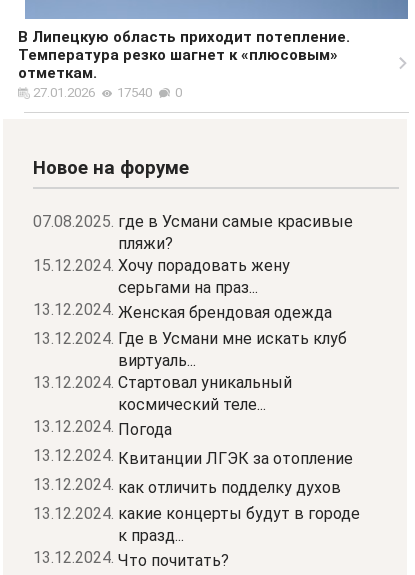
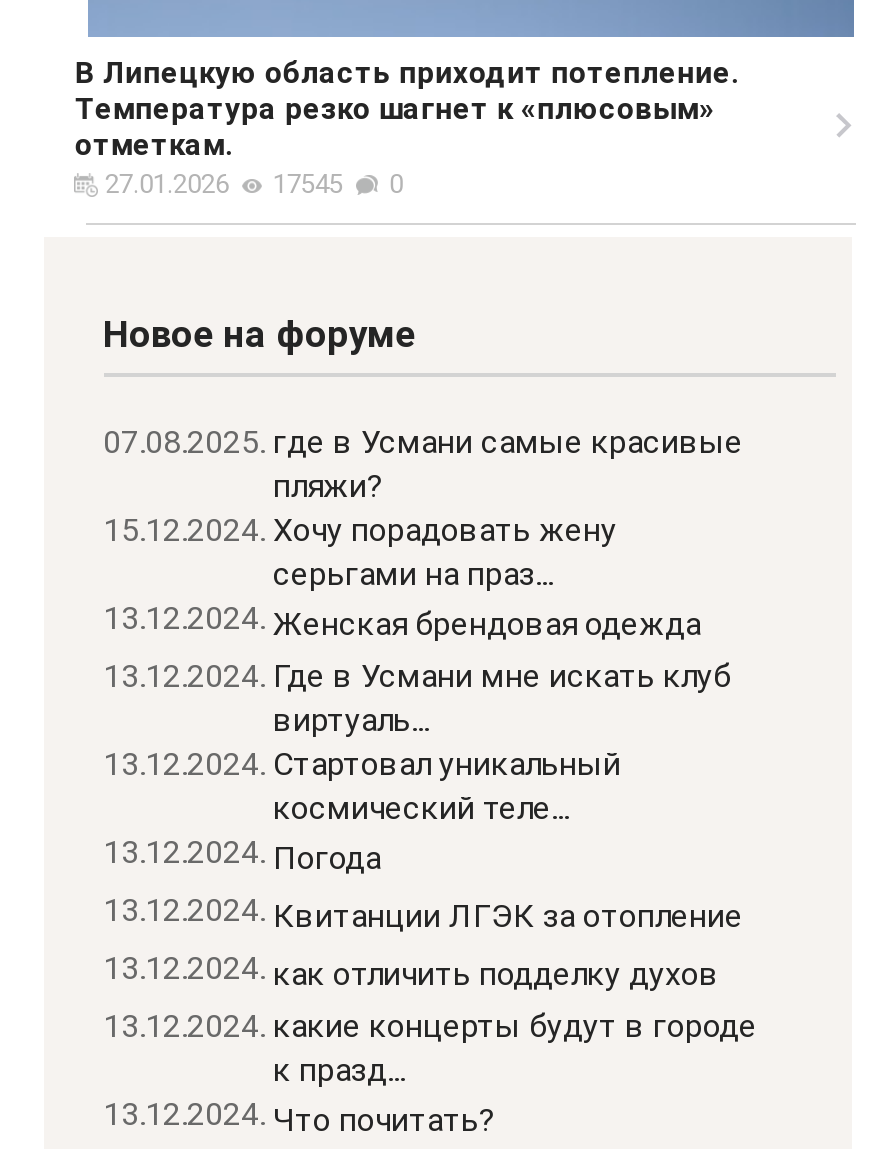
[33,85,182,100] 27.01.2026 17540 0 -> [105,169,403,199] 27.01.2026 17545 0

